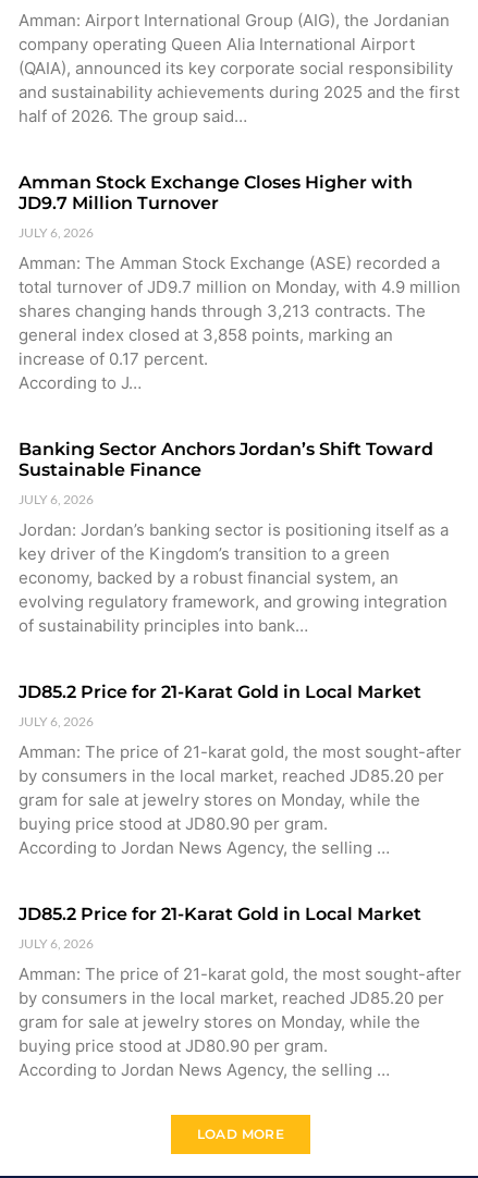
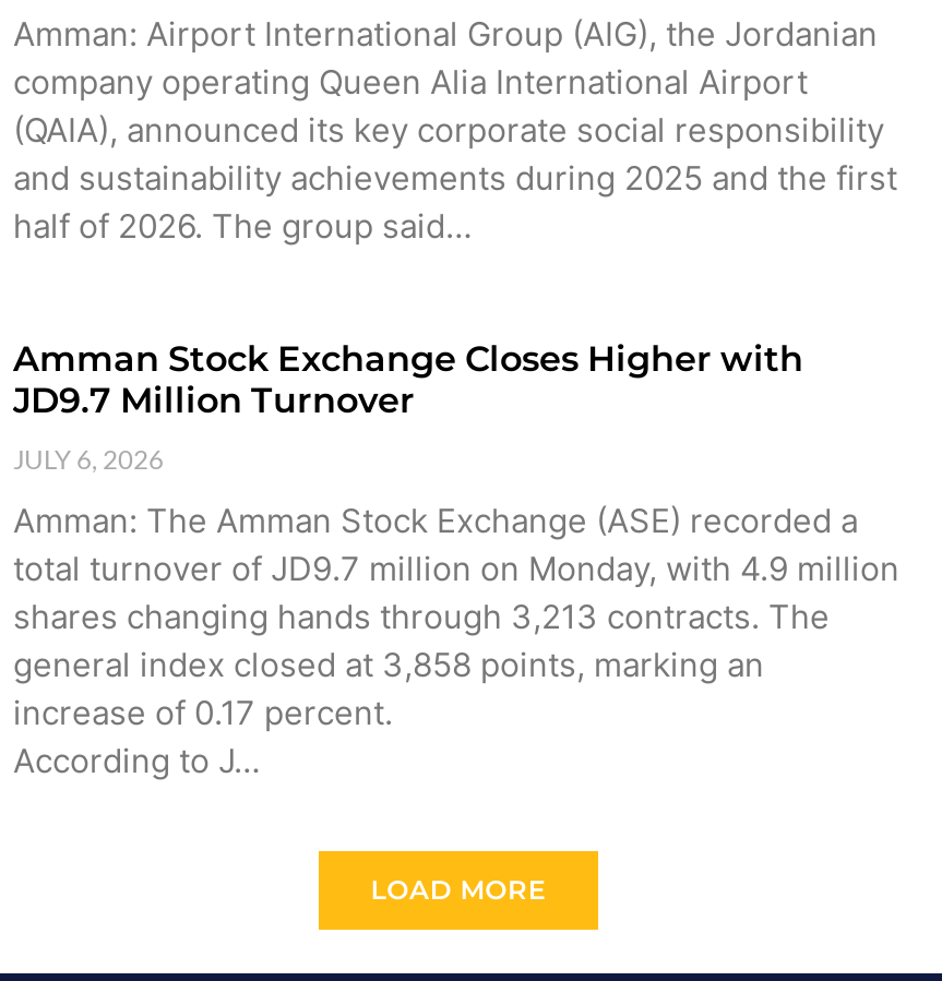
[19,439,462,1080] Banking Sector Anchors Jordan’s Shift Toward | Sustainable Finance | JULY 6, 2026 | Jordan: Jordan’s banking sector is positioning itself as a | key driver of the Kingdom’s transition to a green | economy, backed by a robust financial system, an | evolving regulatory framework, and growing integration | of sustainability principles into bank… | JD85.2 Price for 21-Karat Gold in Local Market | JULY 6, 2026 | Amman: The price of 21-karat gold, the most sought-after | by consumers in the local market, reached JD85.20 per | gram for sale at jewelry stores on Monday, while the | buying price stood at JD80.90 per gram. | According to Jordan News Agency, the selling … | JD85.2 Price for 21-Karat Gold in Local Market | JULY 6, 2026 | Amman: The price of 21-karat gold, the most sought-after | by consumers in the local market, reached JD85.20 per | gram for sale at jewelry stores on Monday, while the | buying price stood at JD80.90 per gram. | According to Jordan News Agency, the selling … -> none

